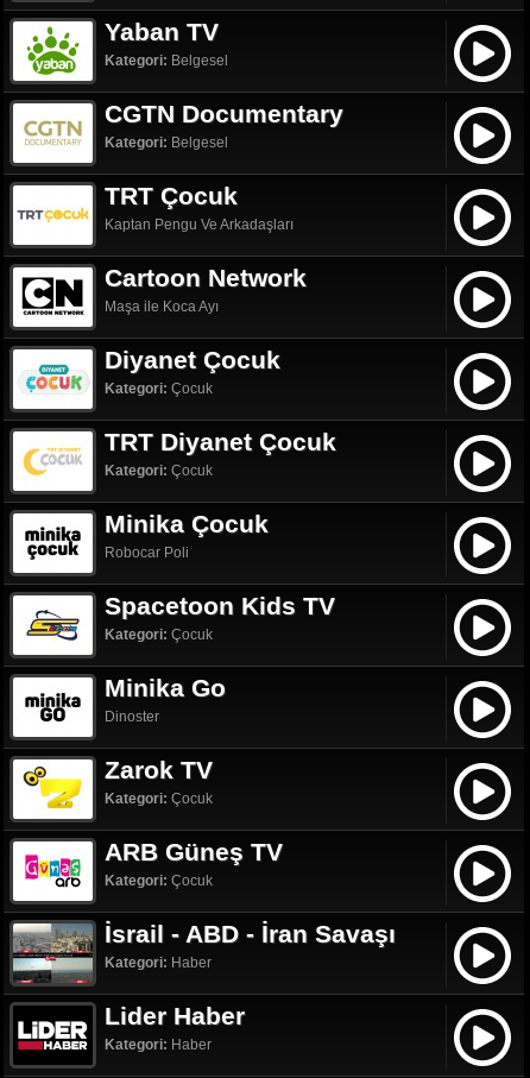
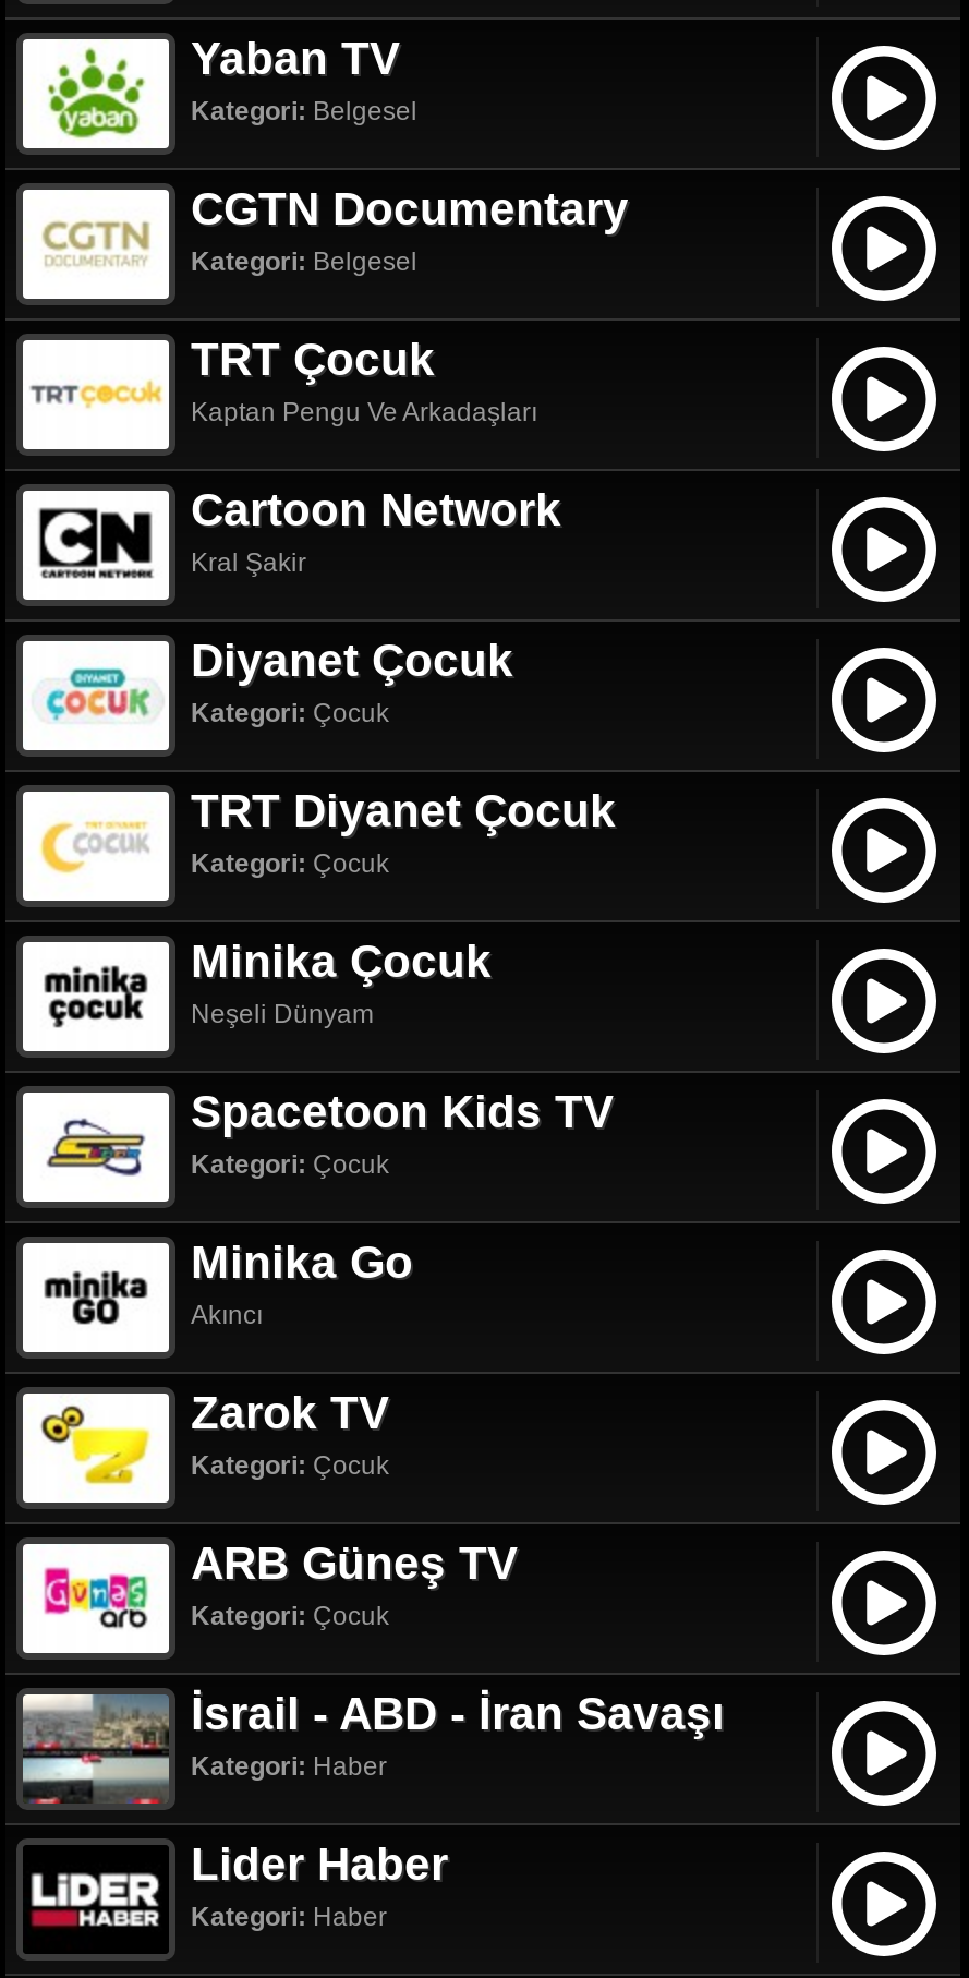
[105,298,219,315] Maşa ile Koca Ayı -> [191,547,306,578] Kral Şakir
[105,544,189,561] Robocar Poli -> [191,999,374,1029] Neşeli Dünyam
[105,708,159,725] Dinoster -> [191,1300,263,1330] Akıncı

